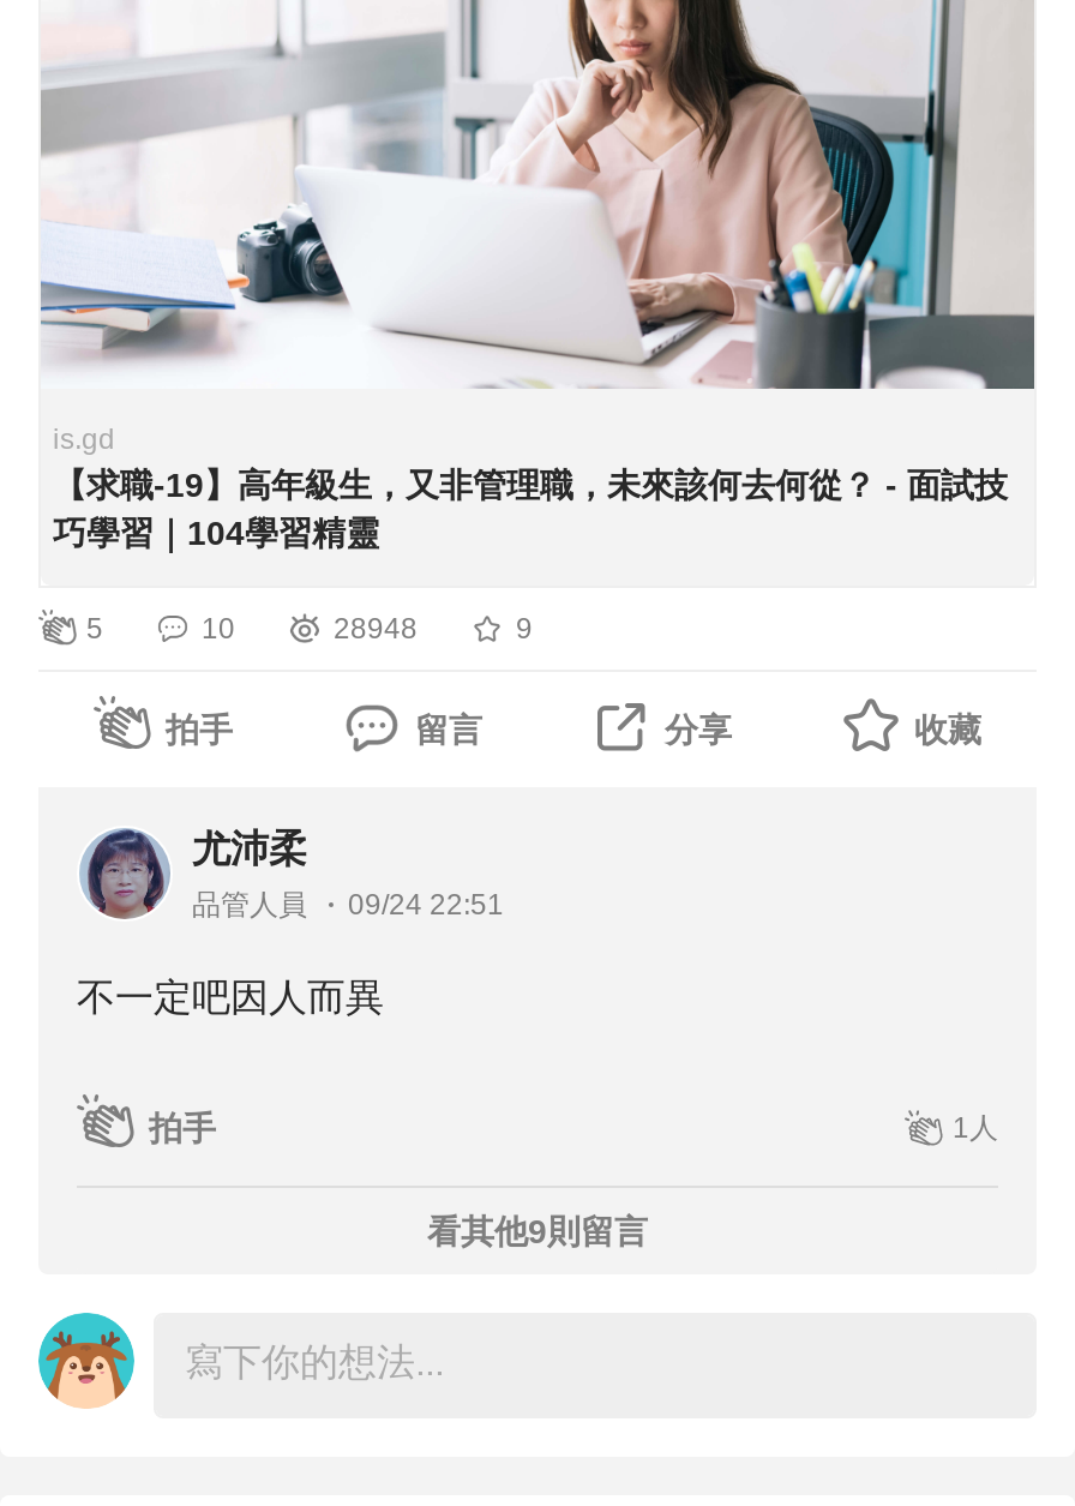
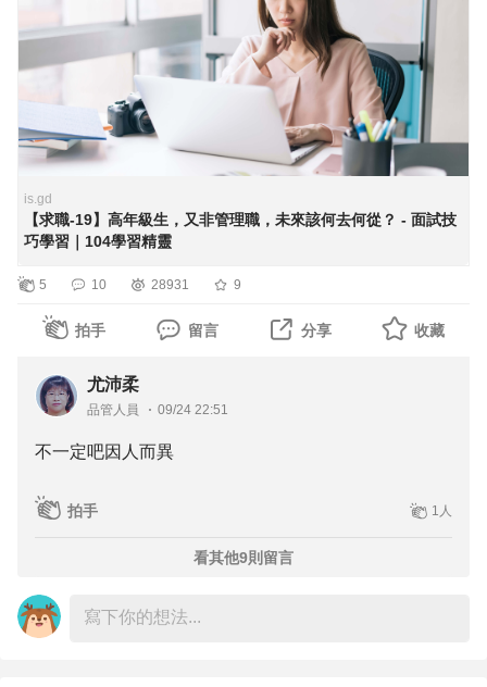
[334,612,418,646] 28948 -> [151,277,189,292] 28931

